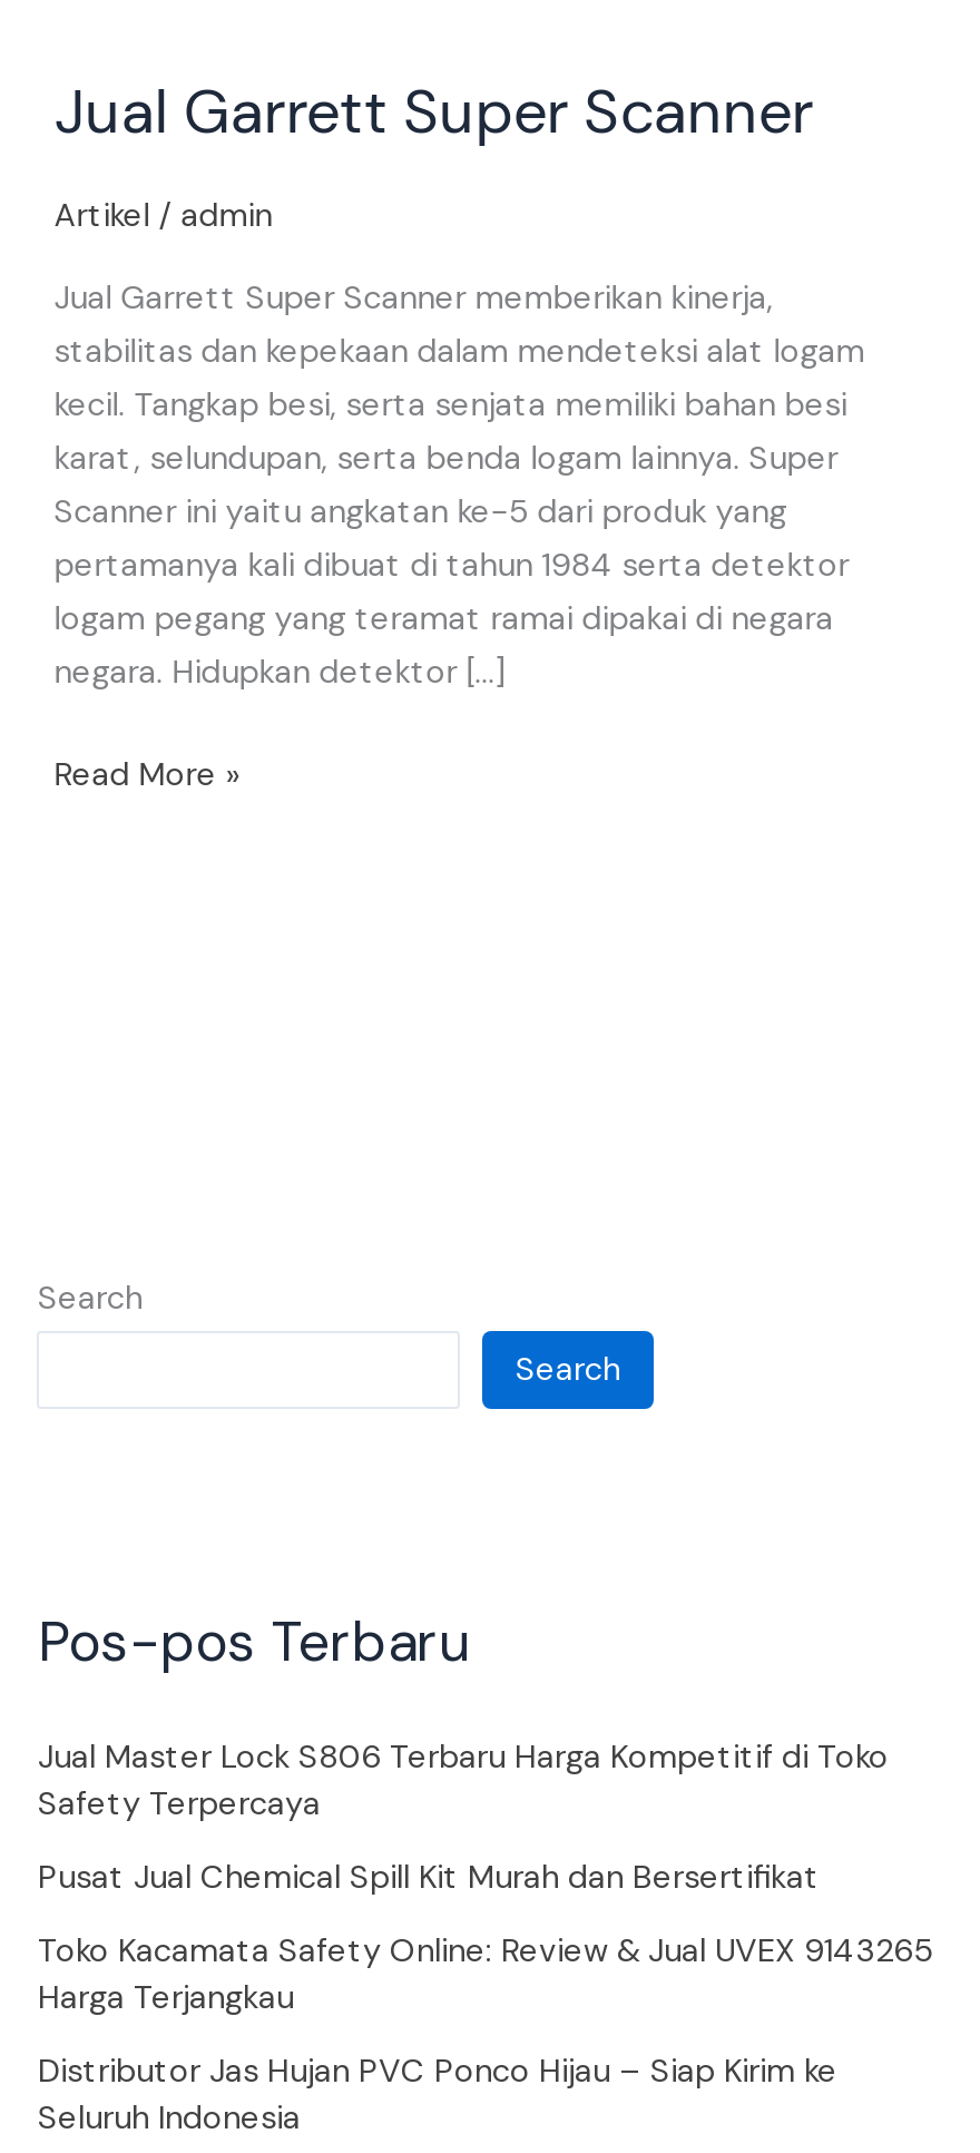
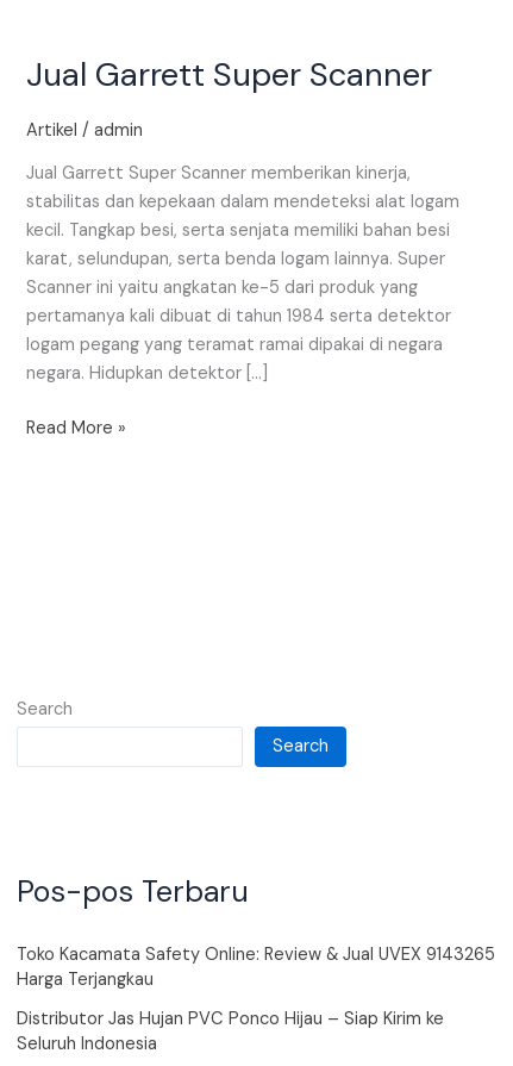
[38,1737,889,1900] Jual Master Lock S806 Terbaru Harga Kompetitif di Toko | Safety Terpercaya | Pusat Jual Chemical Spill Kit Murah dan Bersertifikat -> none

